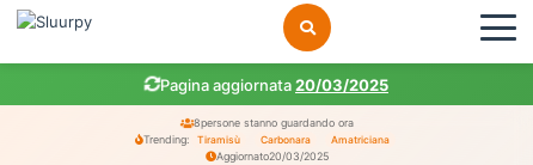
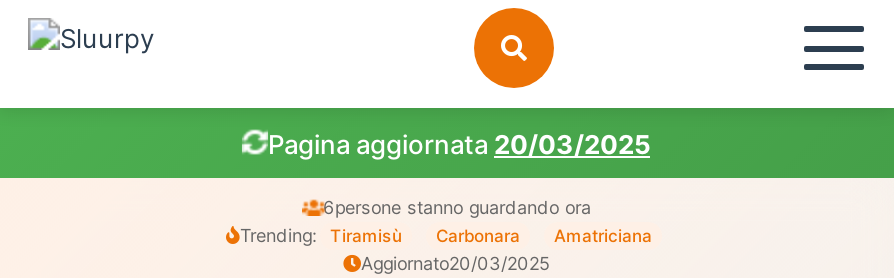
[193,115,353,129] 8persone stanno guardando ora -> [323,195,591,217] 6persone stanno guardando ora

